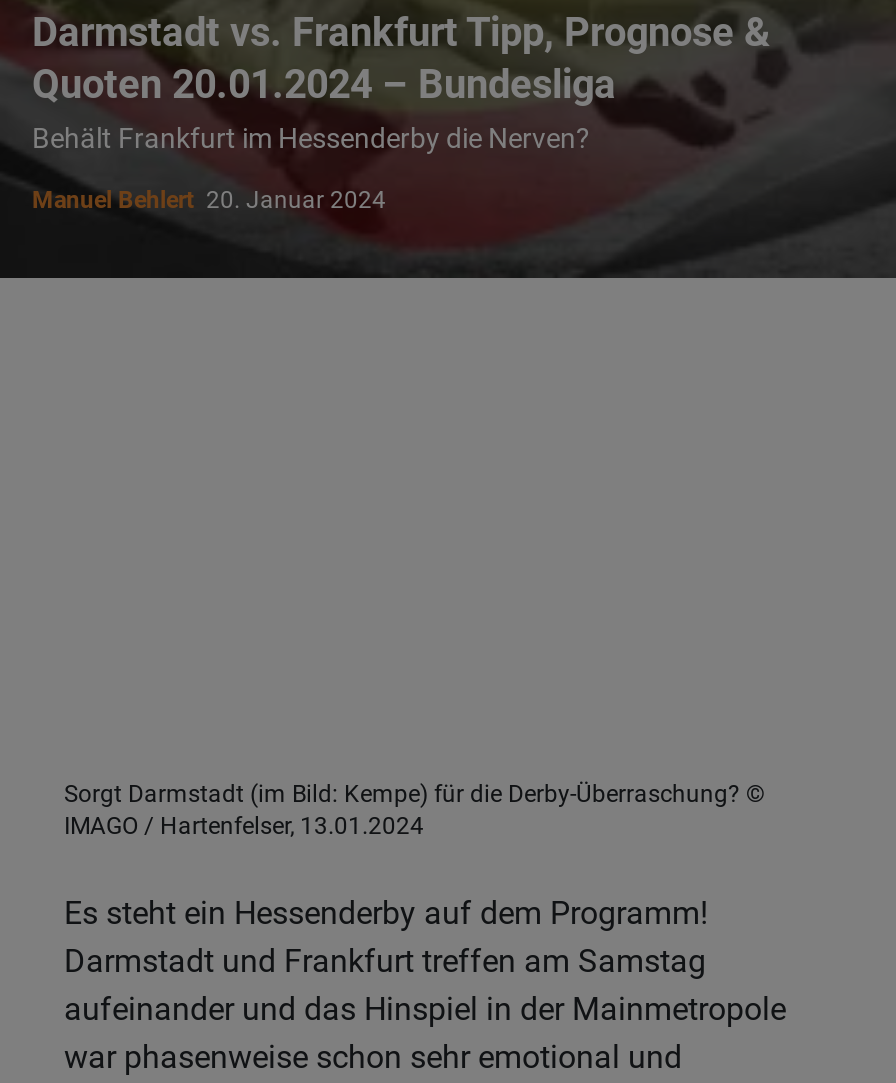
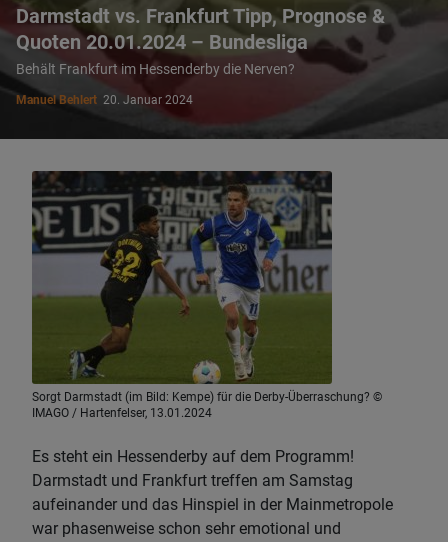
none -> [31,170,333,385] [image]

